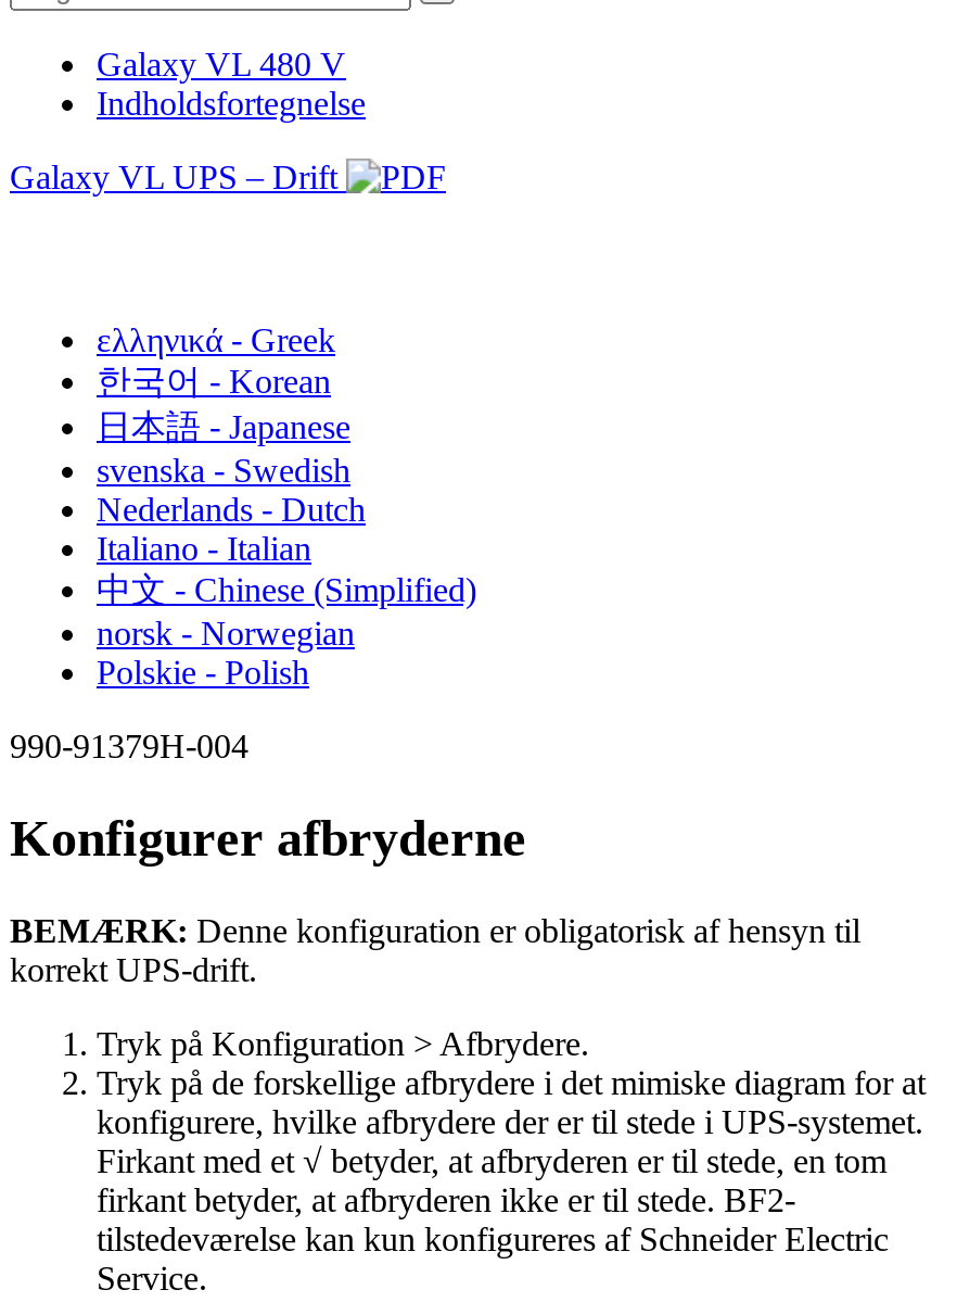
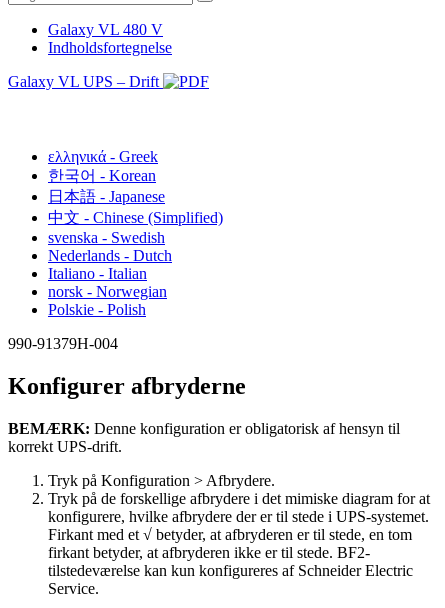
moved [97,452,366,567] -> [48,229,172,282]: svenska - Swedish | Nederlands - Dutch | Italiano - Italian
moved [97,571,476,608] -> [48,209,223,226]: 中文 - Chinese (Simplified)

